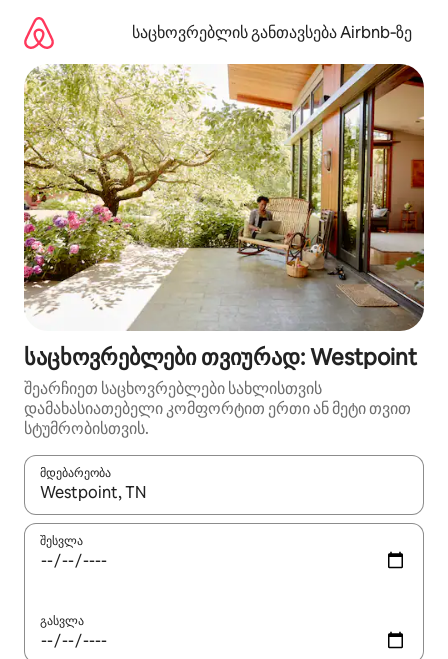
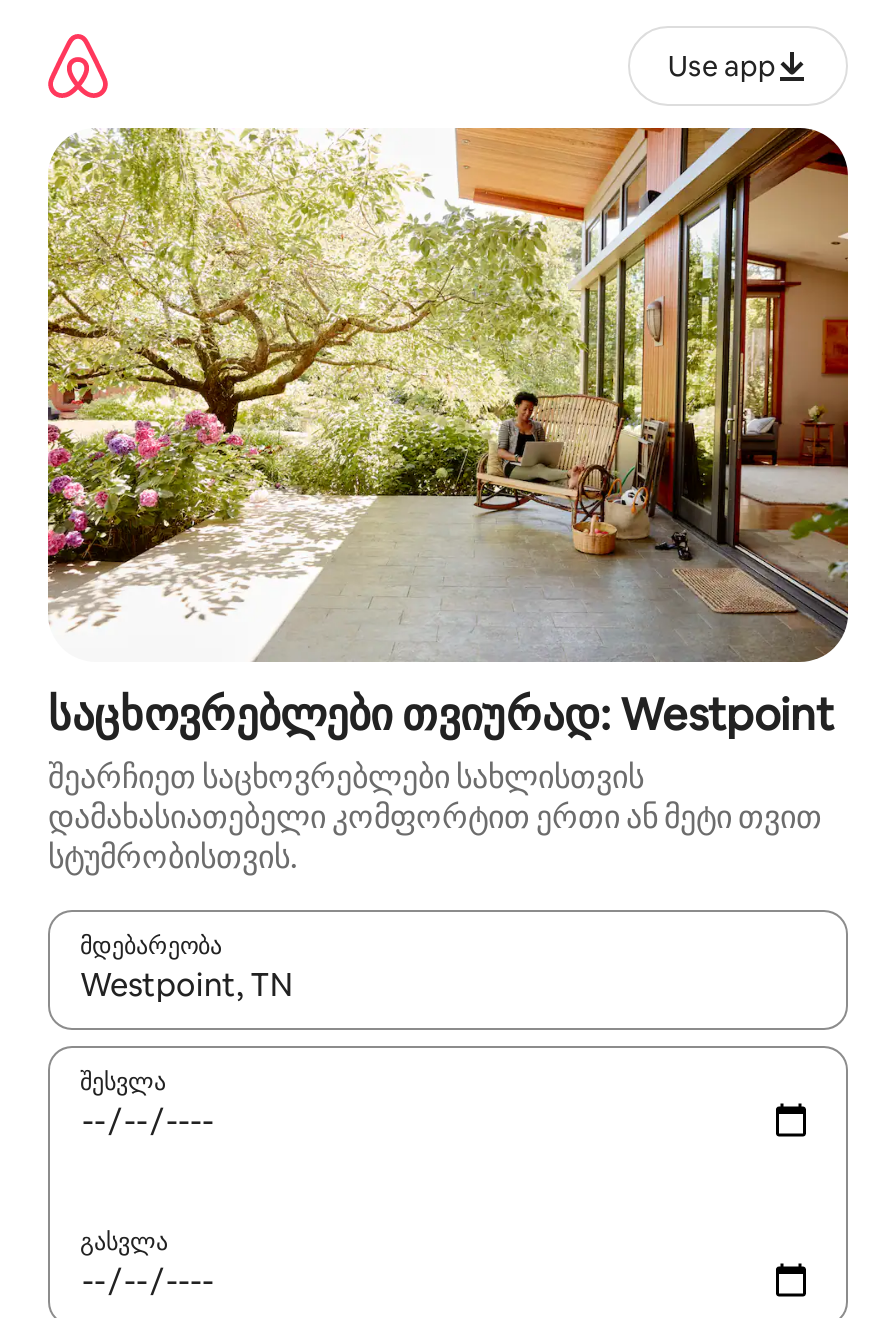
[132,21,412,42] საცხოვრებლის განთავსება Airbnb‑ზე -> [668,47,776,83] Use app

